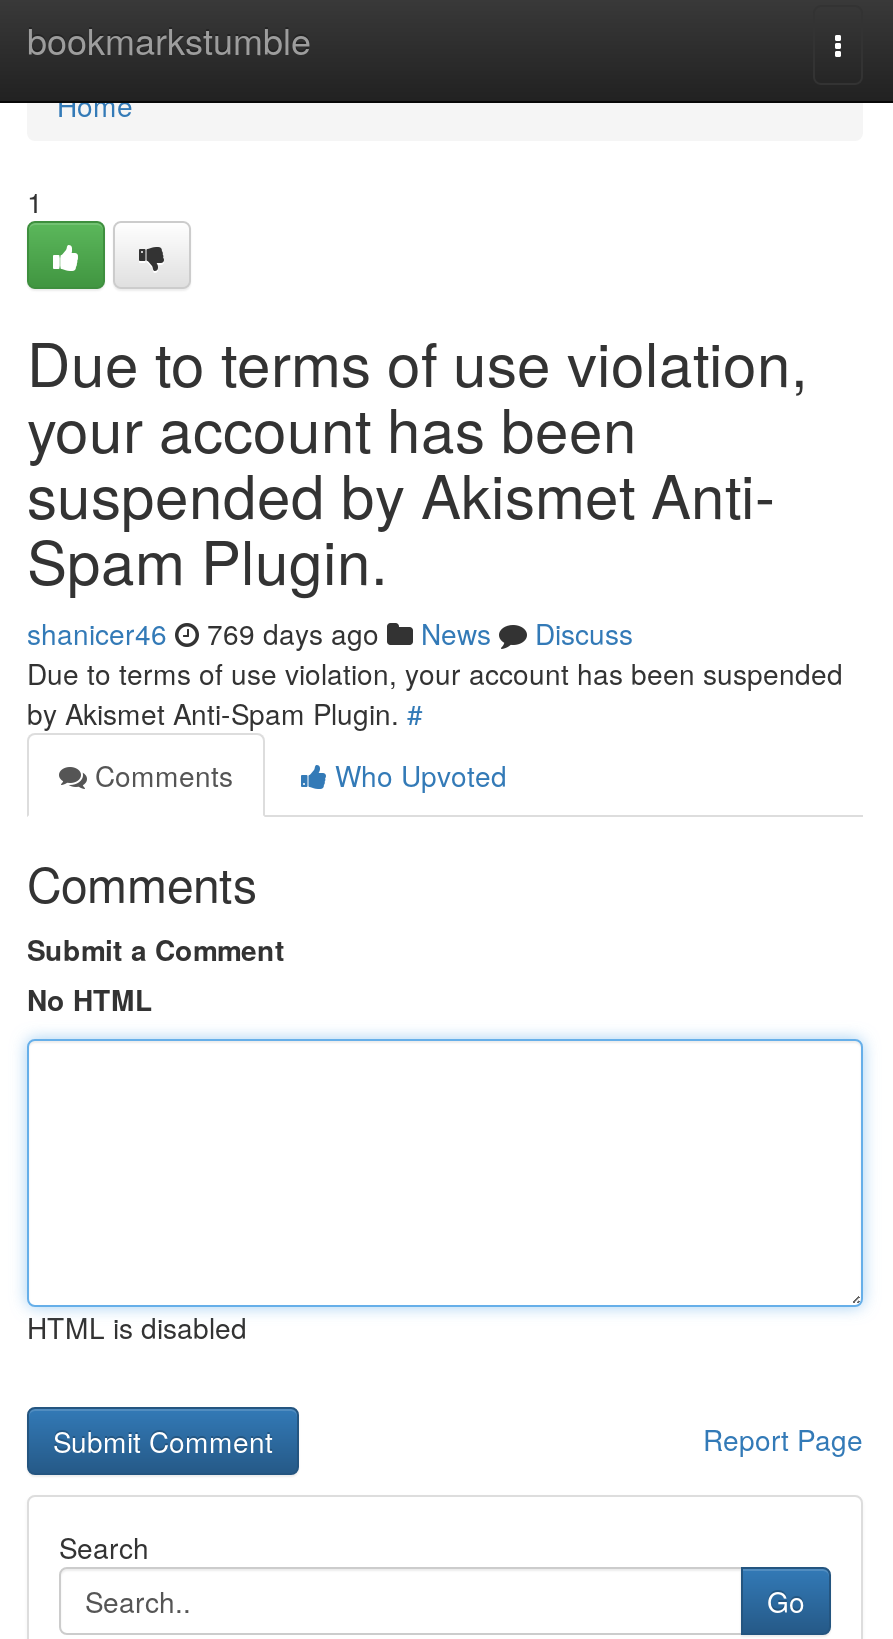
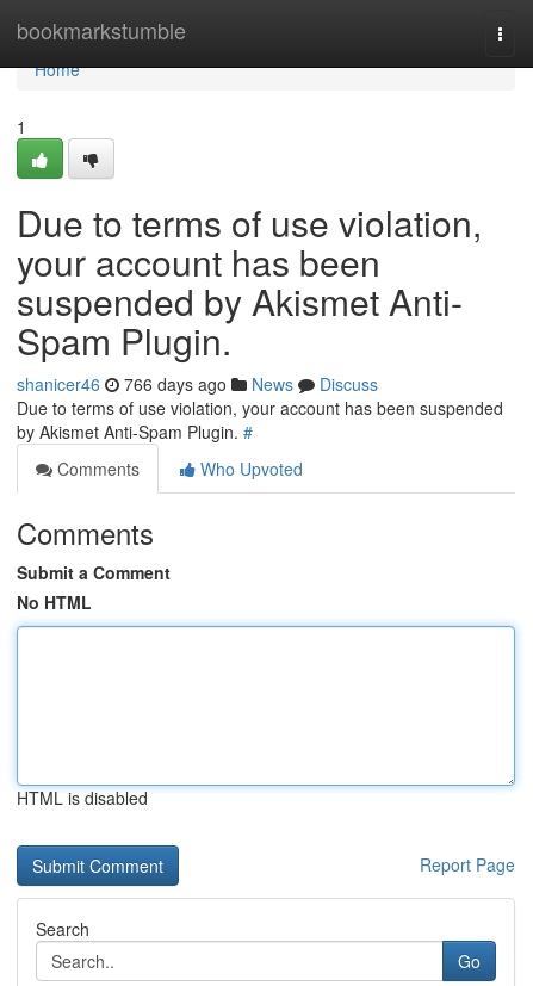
[27,613,633,653] shanicer46 769 days ago News Discuss -> [17,372,378,396] shanicer46 766 days ago News Discuss

